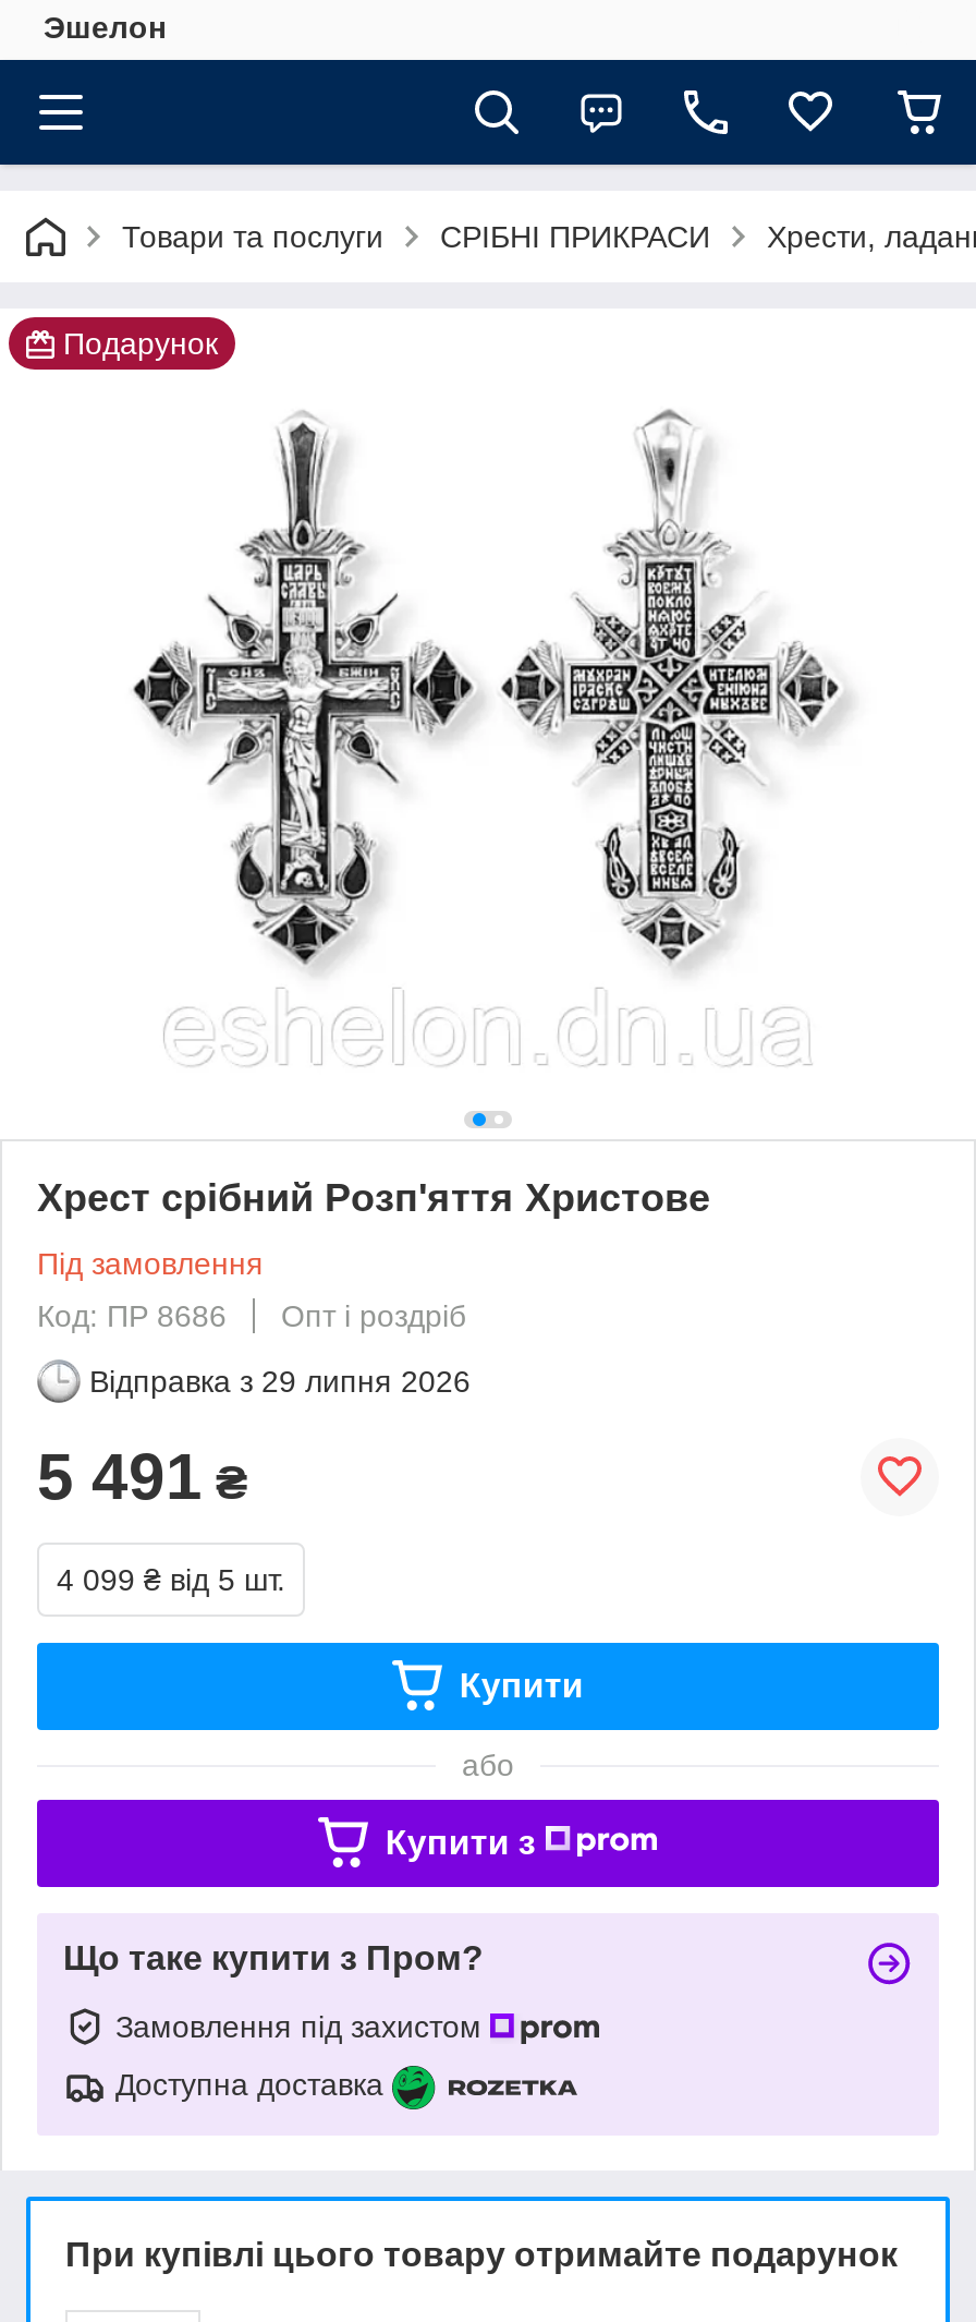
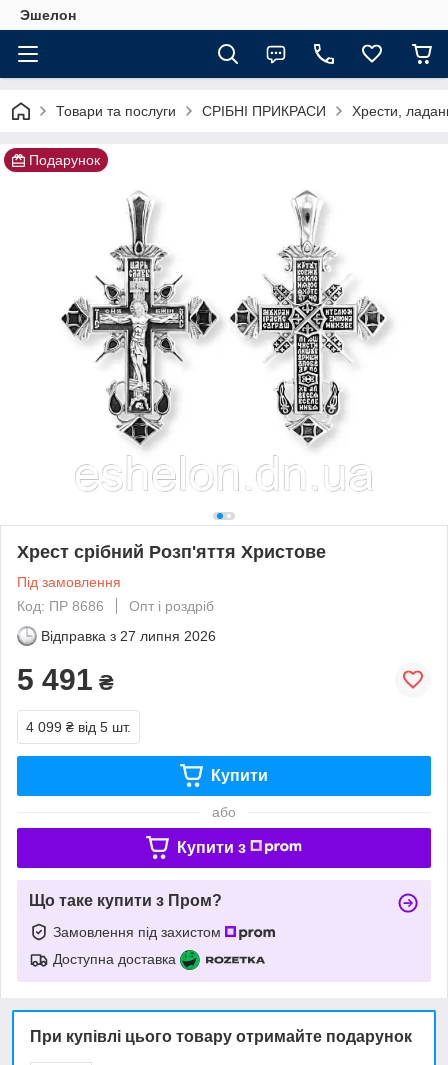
[89,1363,471,1398] Відправка з 29 липня 2026 -> [41,628,216,644] Відправка з 27 липня 2026

